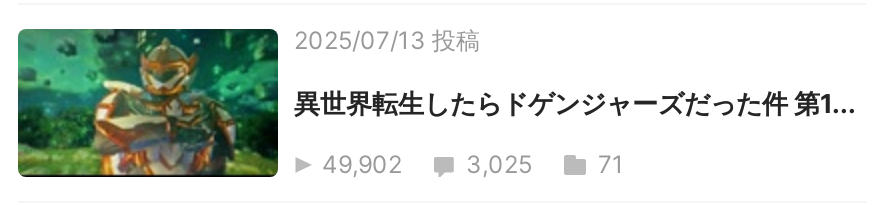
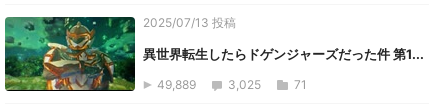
[322,149,402,179] 49,902 -> [157,77,196,92] 49,889

